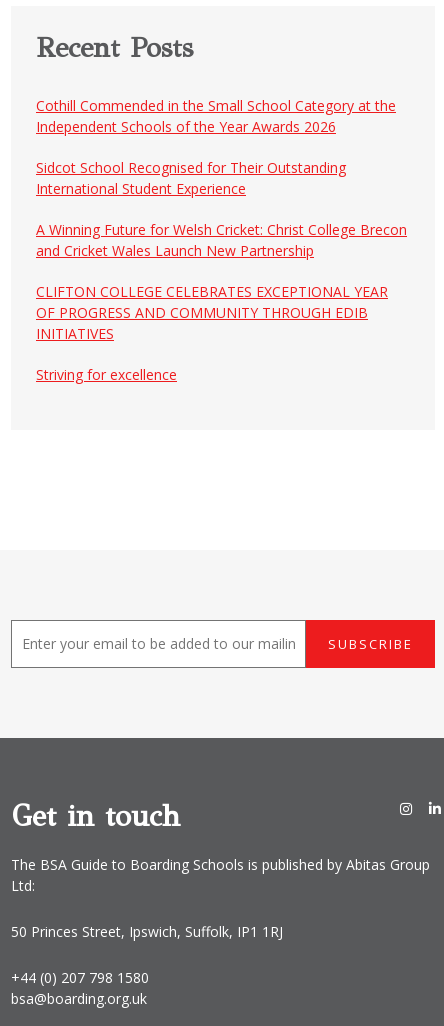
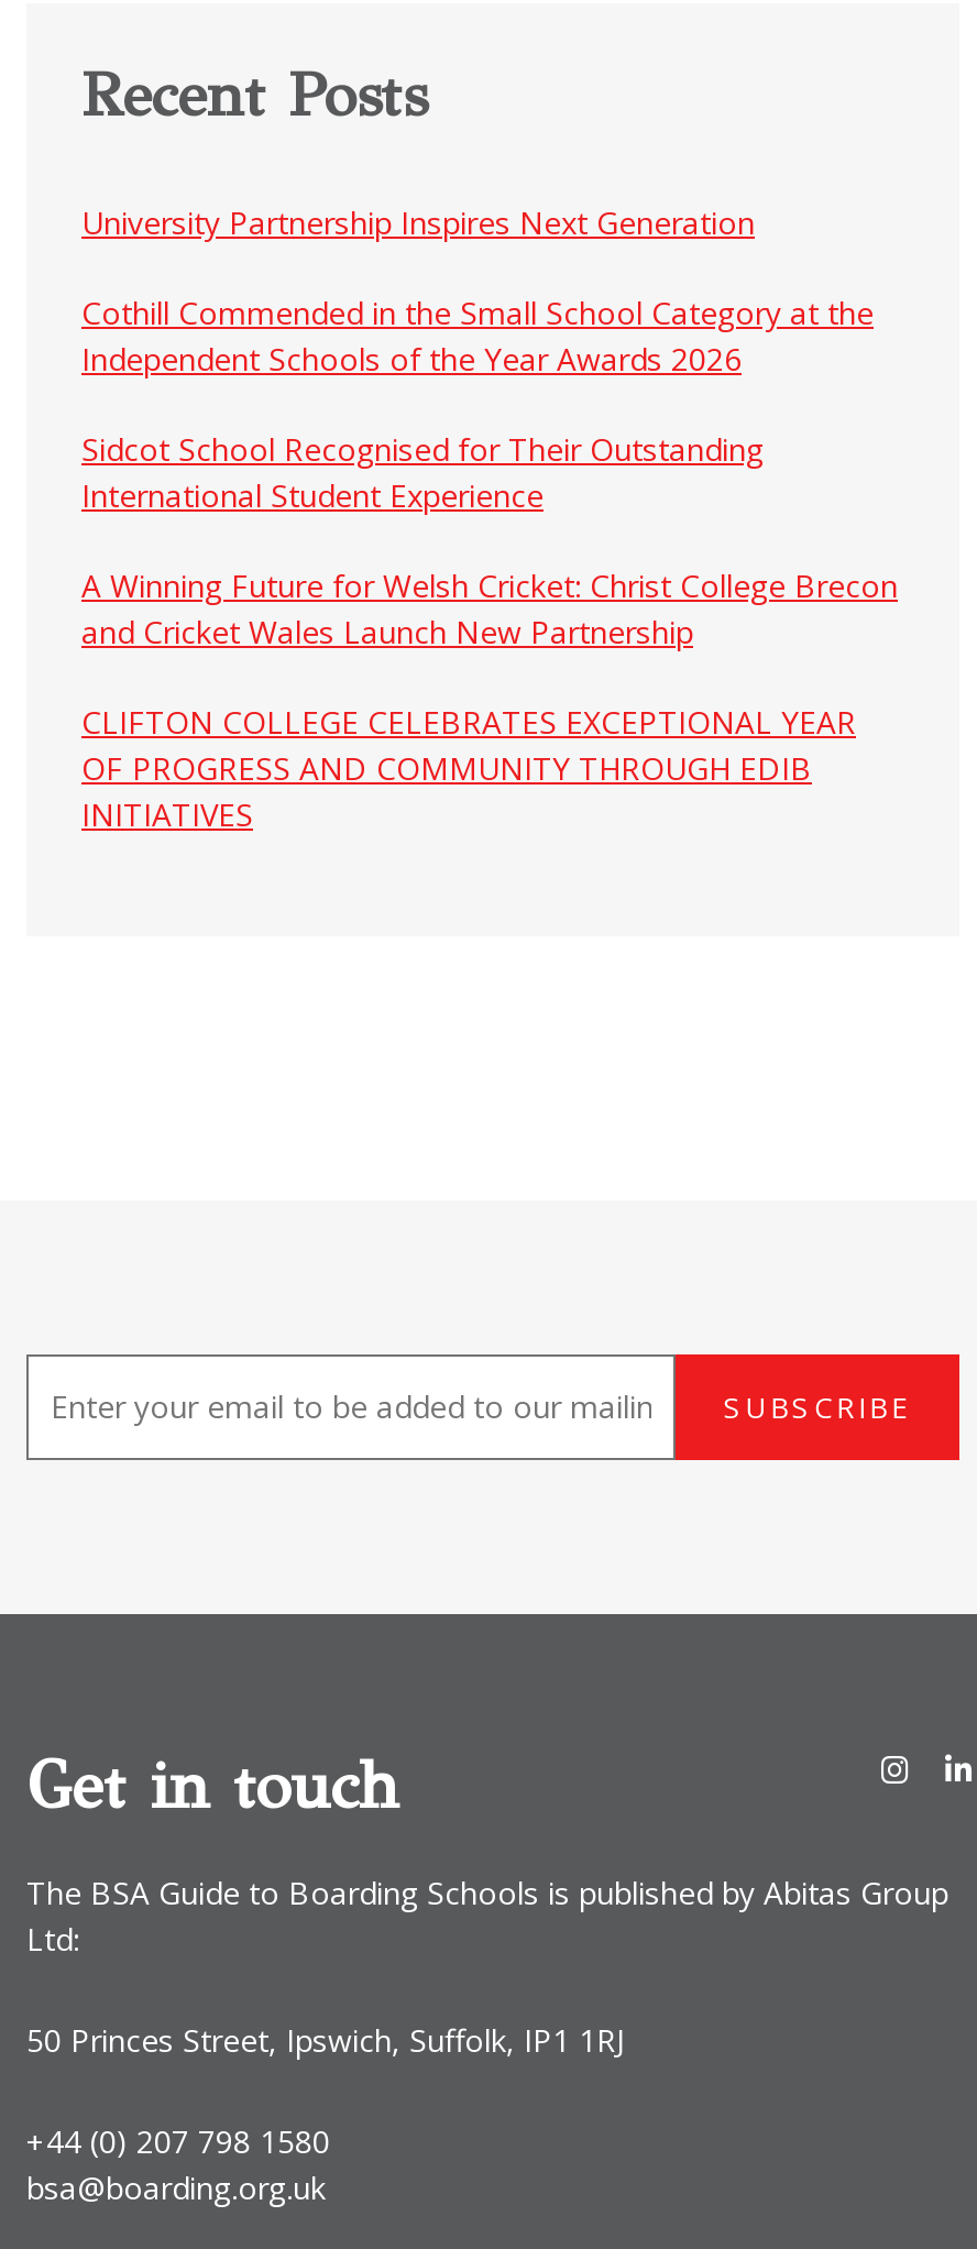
none -> [81,201,755,243] University Partnership Inspires Next Generation
moved [36,96,407,343] -> [81,291,898,834]: Cothill Commended in the Small School Category at the | Independent Schools of the Year Awards 2026 | Sidcot School Recognised for Their Outstanding | ... | OF PROGRESS AND COMMUNITY THROUGH EDIB | INITIATIVES
[36,365,177,384] Striving for excellence -> none

